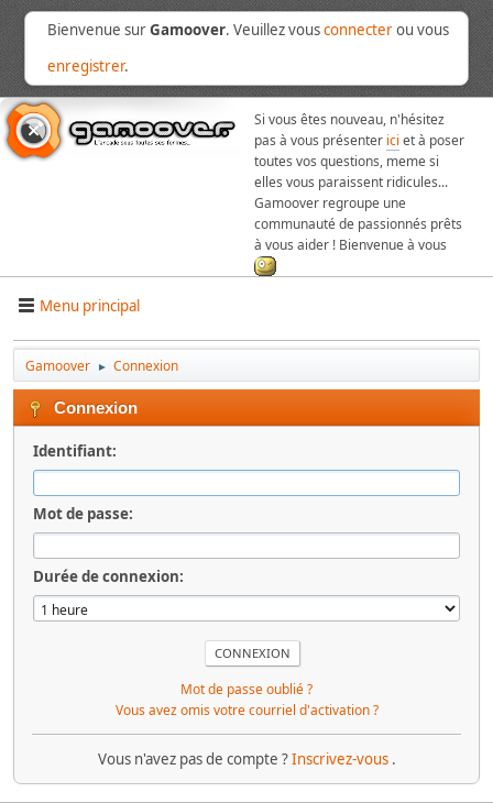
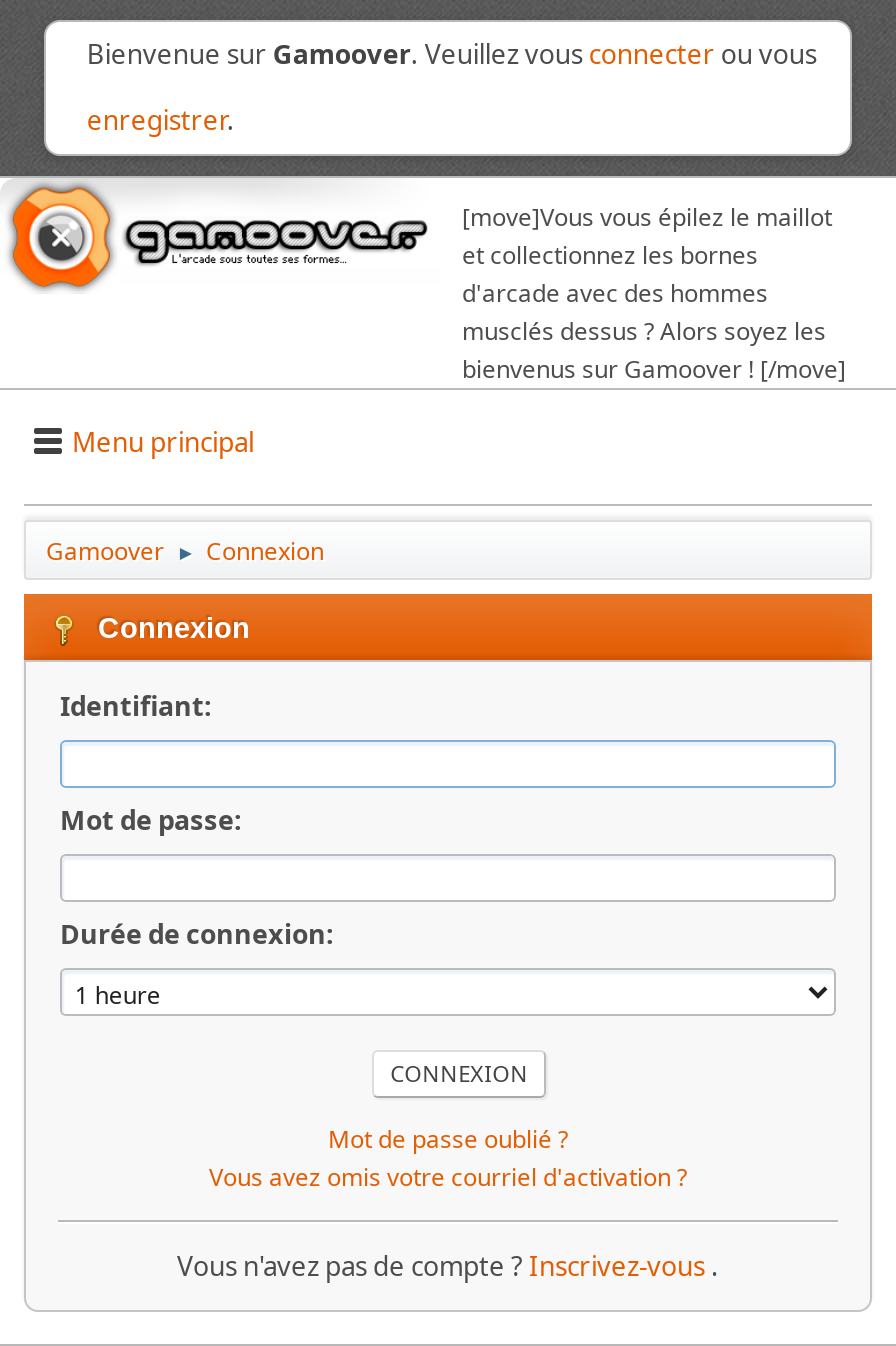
[254,110,464,254] Si vous êtes nouveau, n'hésitez | pas à vous présenter ici et à poser | toutes vos questions, meme si | elles vous paraissent ridicules... | Gamoover regroupe une | communauté de passionnés prêts | à vous aider ! Bienvenue à vous -> [462,200,846,386] [move]Vous vous épilez le maillot | et collectionnez les bornes | d'arcade avec des hommes | musclés dessus ? Alors soyez les | bienvenus sur Gamoover ! [/move]

